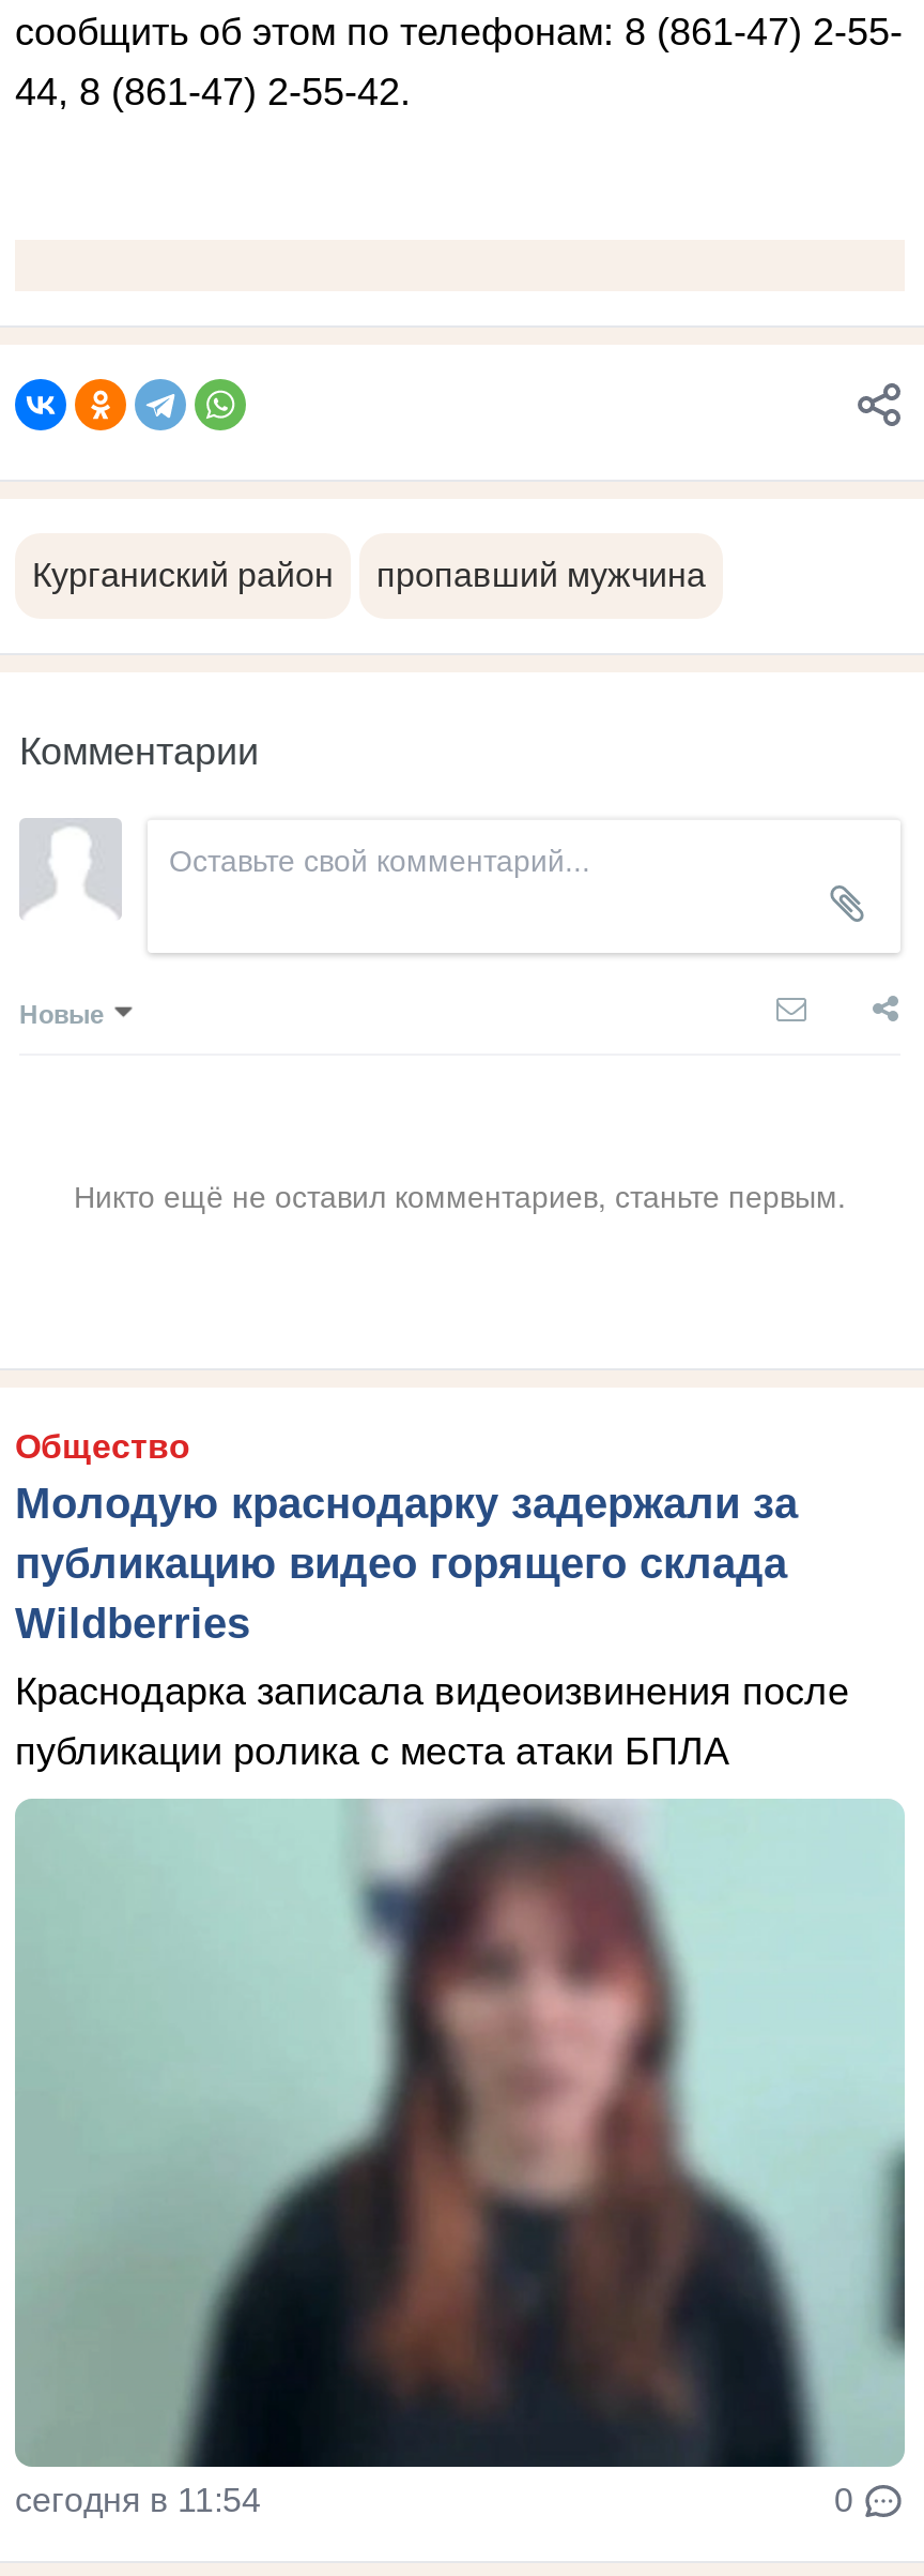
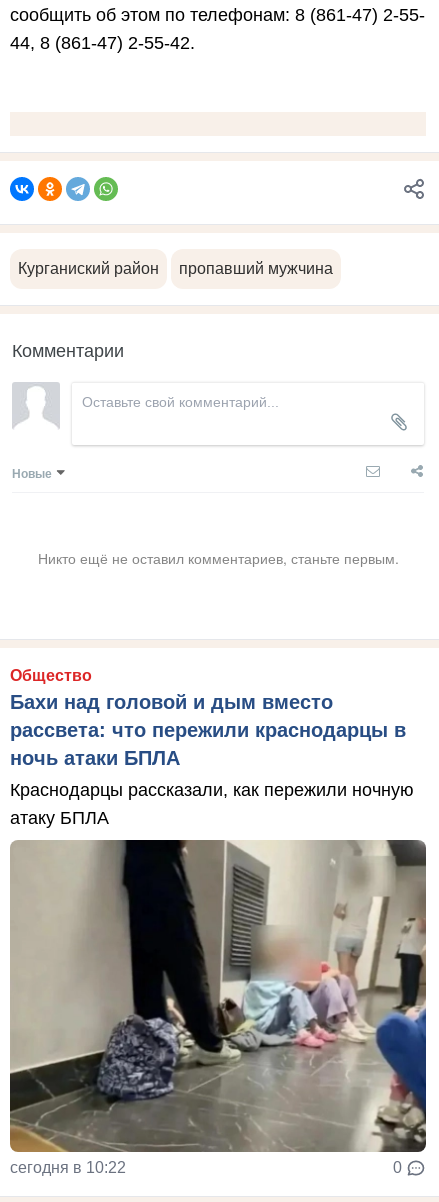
[15,1479,798,1646] Молодую краснодарку задержали за | публикацию видео горящего склада | Wildberries -> [10,691,406,769] Бахи над головой и дым вместо | рассвета: что пережили краснодарцы в | ночь атаки БПЛА
[15,1669,849,1772] Краснодарка записала видеоизвинения после | публикации ролика с места атаки БПЛА -> [10,780,414,828] Краснодарцы рассказали, как пережили ночную | атаку БПЛА
[15,1799,905,2517] [image] | сегодня в 11:54 -> [9,839,427,1176] [image] | сегодня в 10:22

